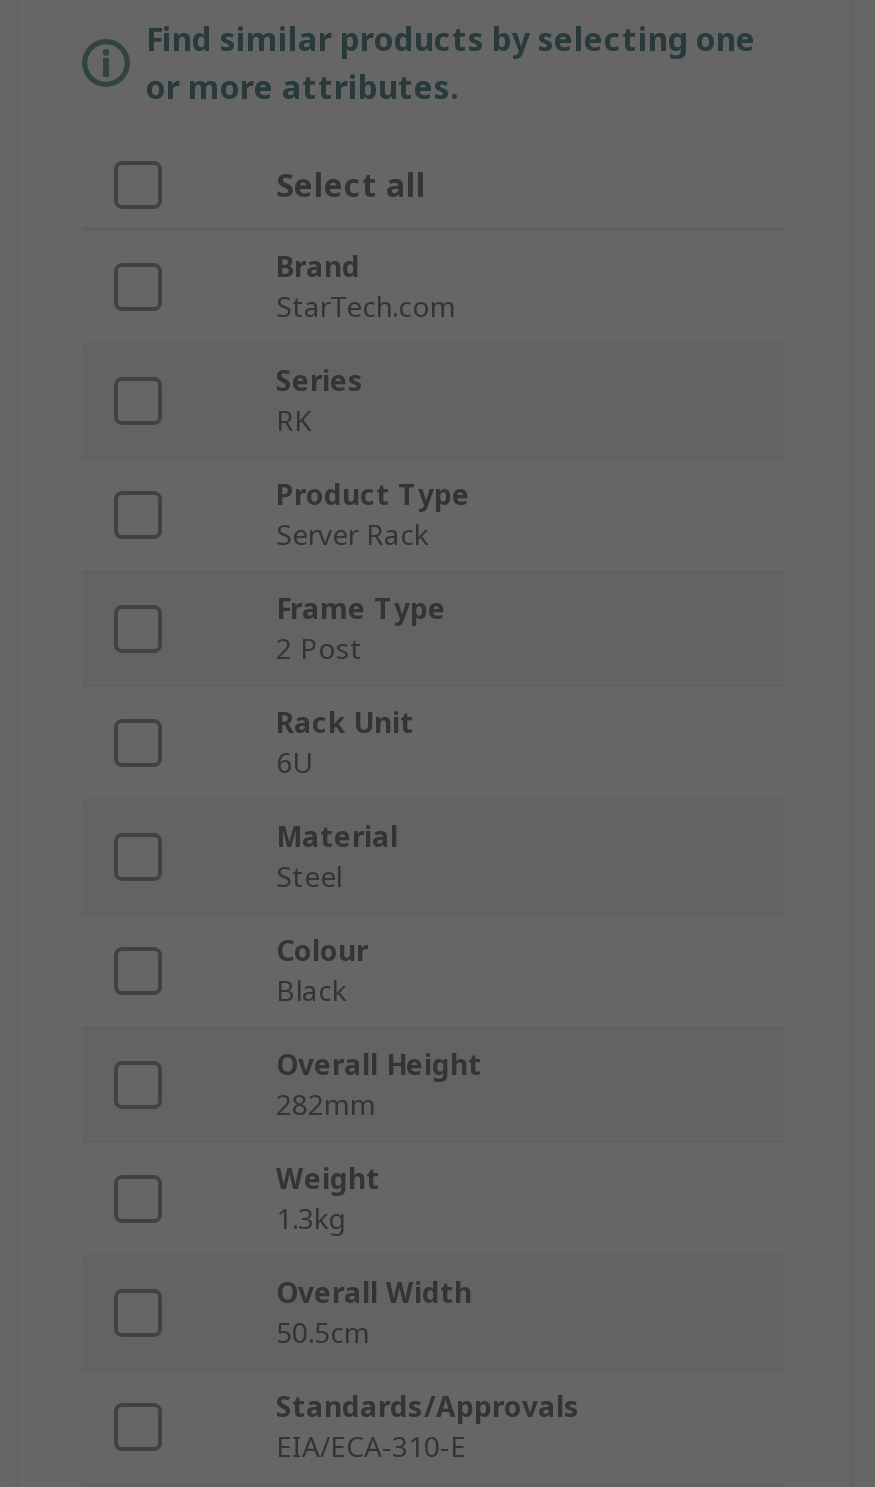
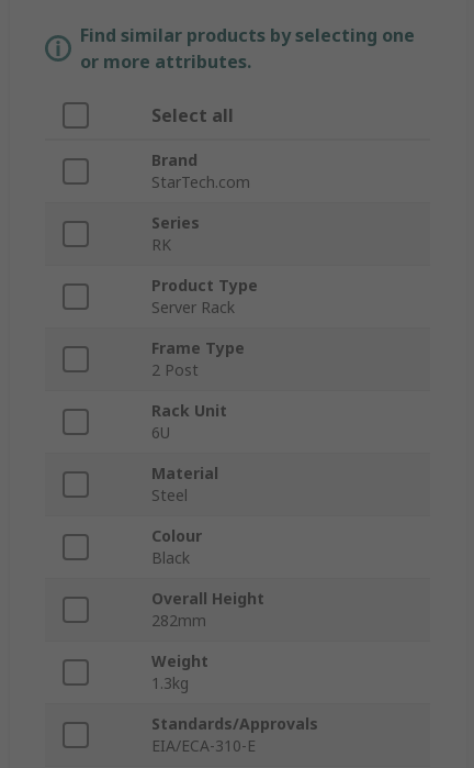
[276,1274,472,1352] Overall Width | 50.5cm -> none

